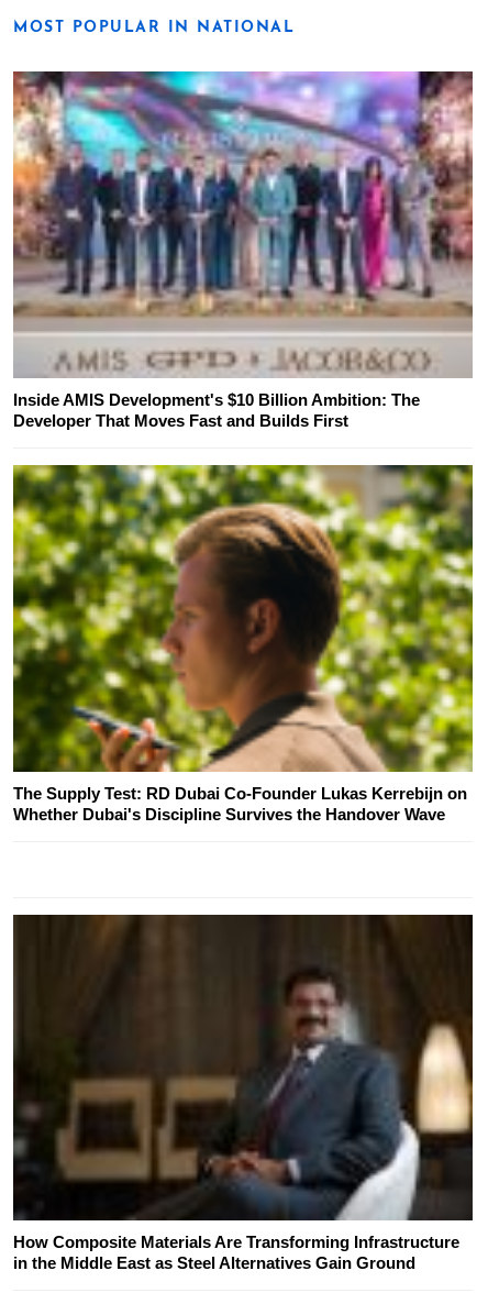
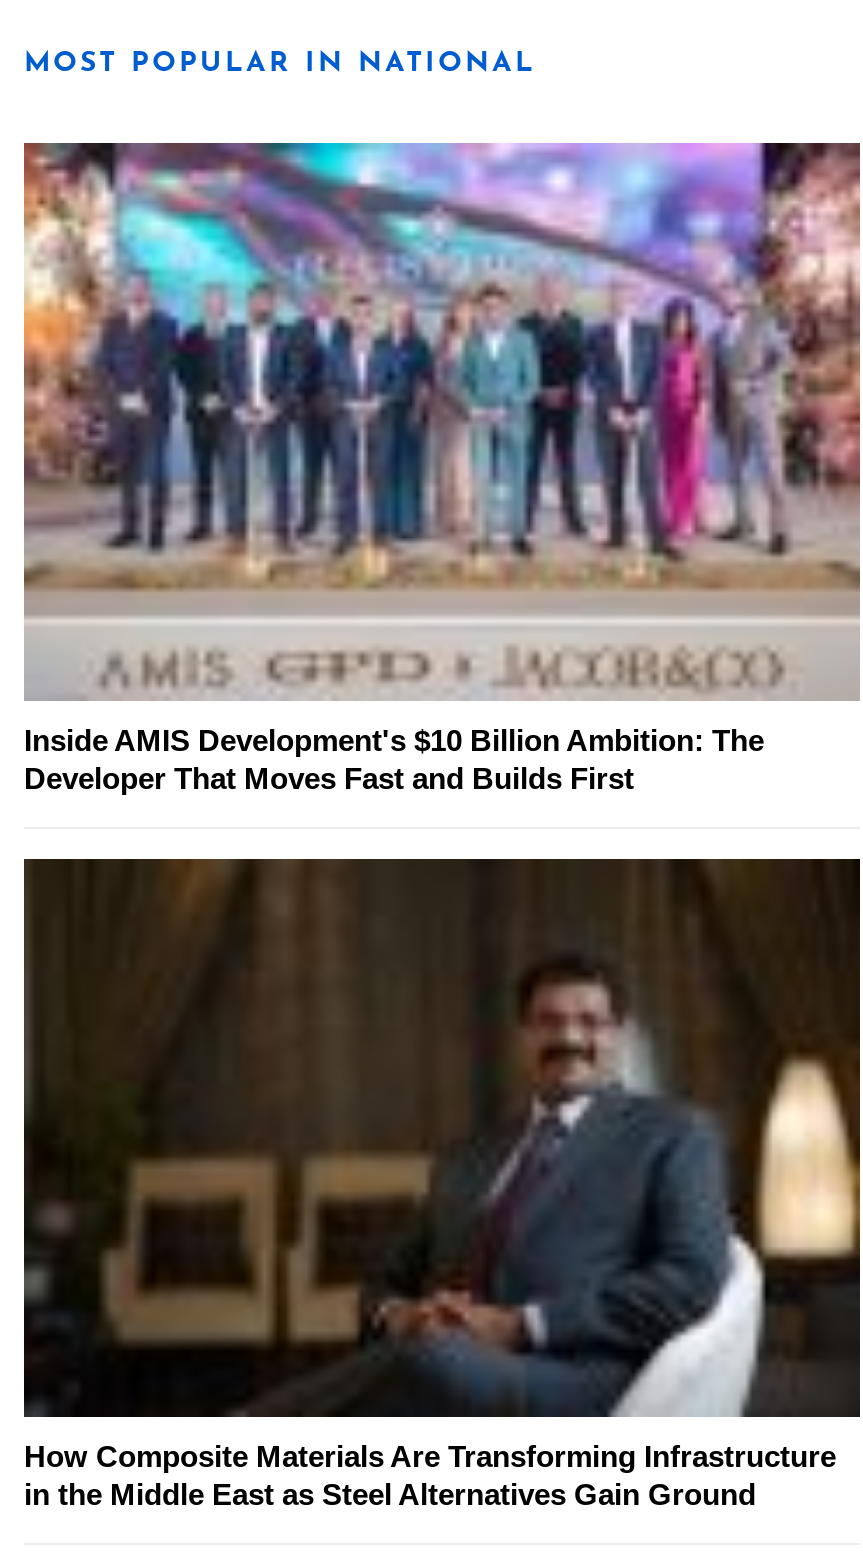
[12,464,474,823] [image] | The Supply Test: RD Dubai Co-Founder Lukas Kerrebijn on | Whether Dubai's Discipline Survives the Handover Wave -> none

